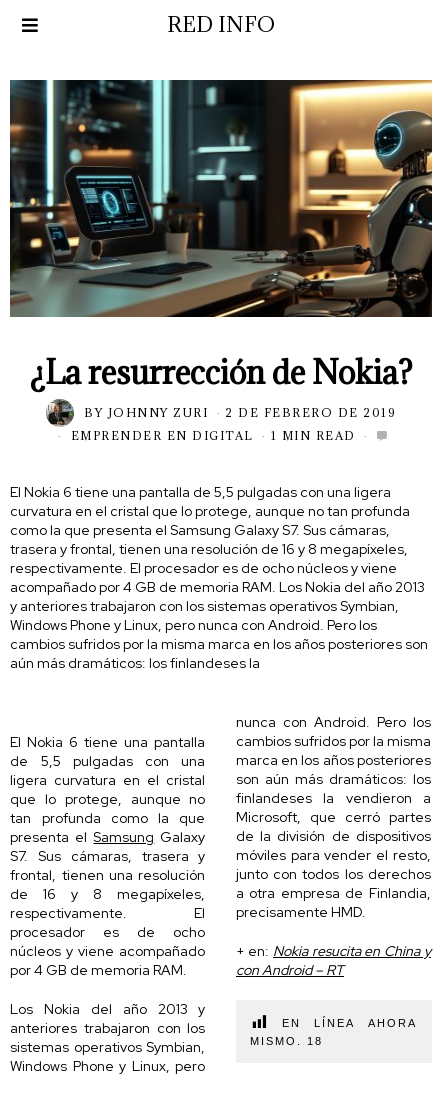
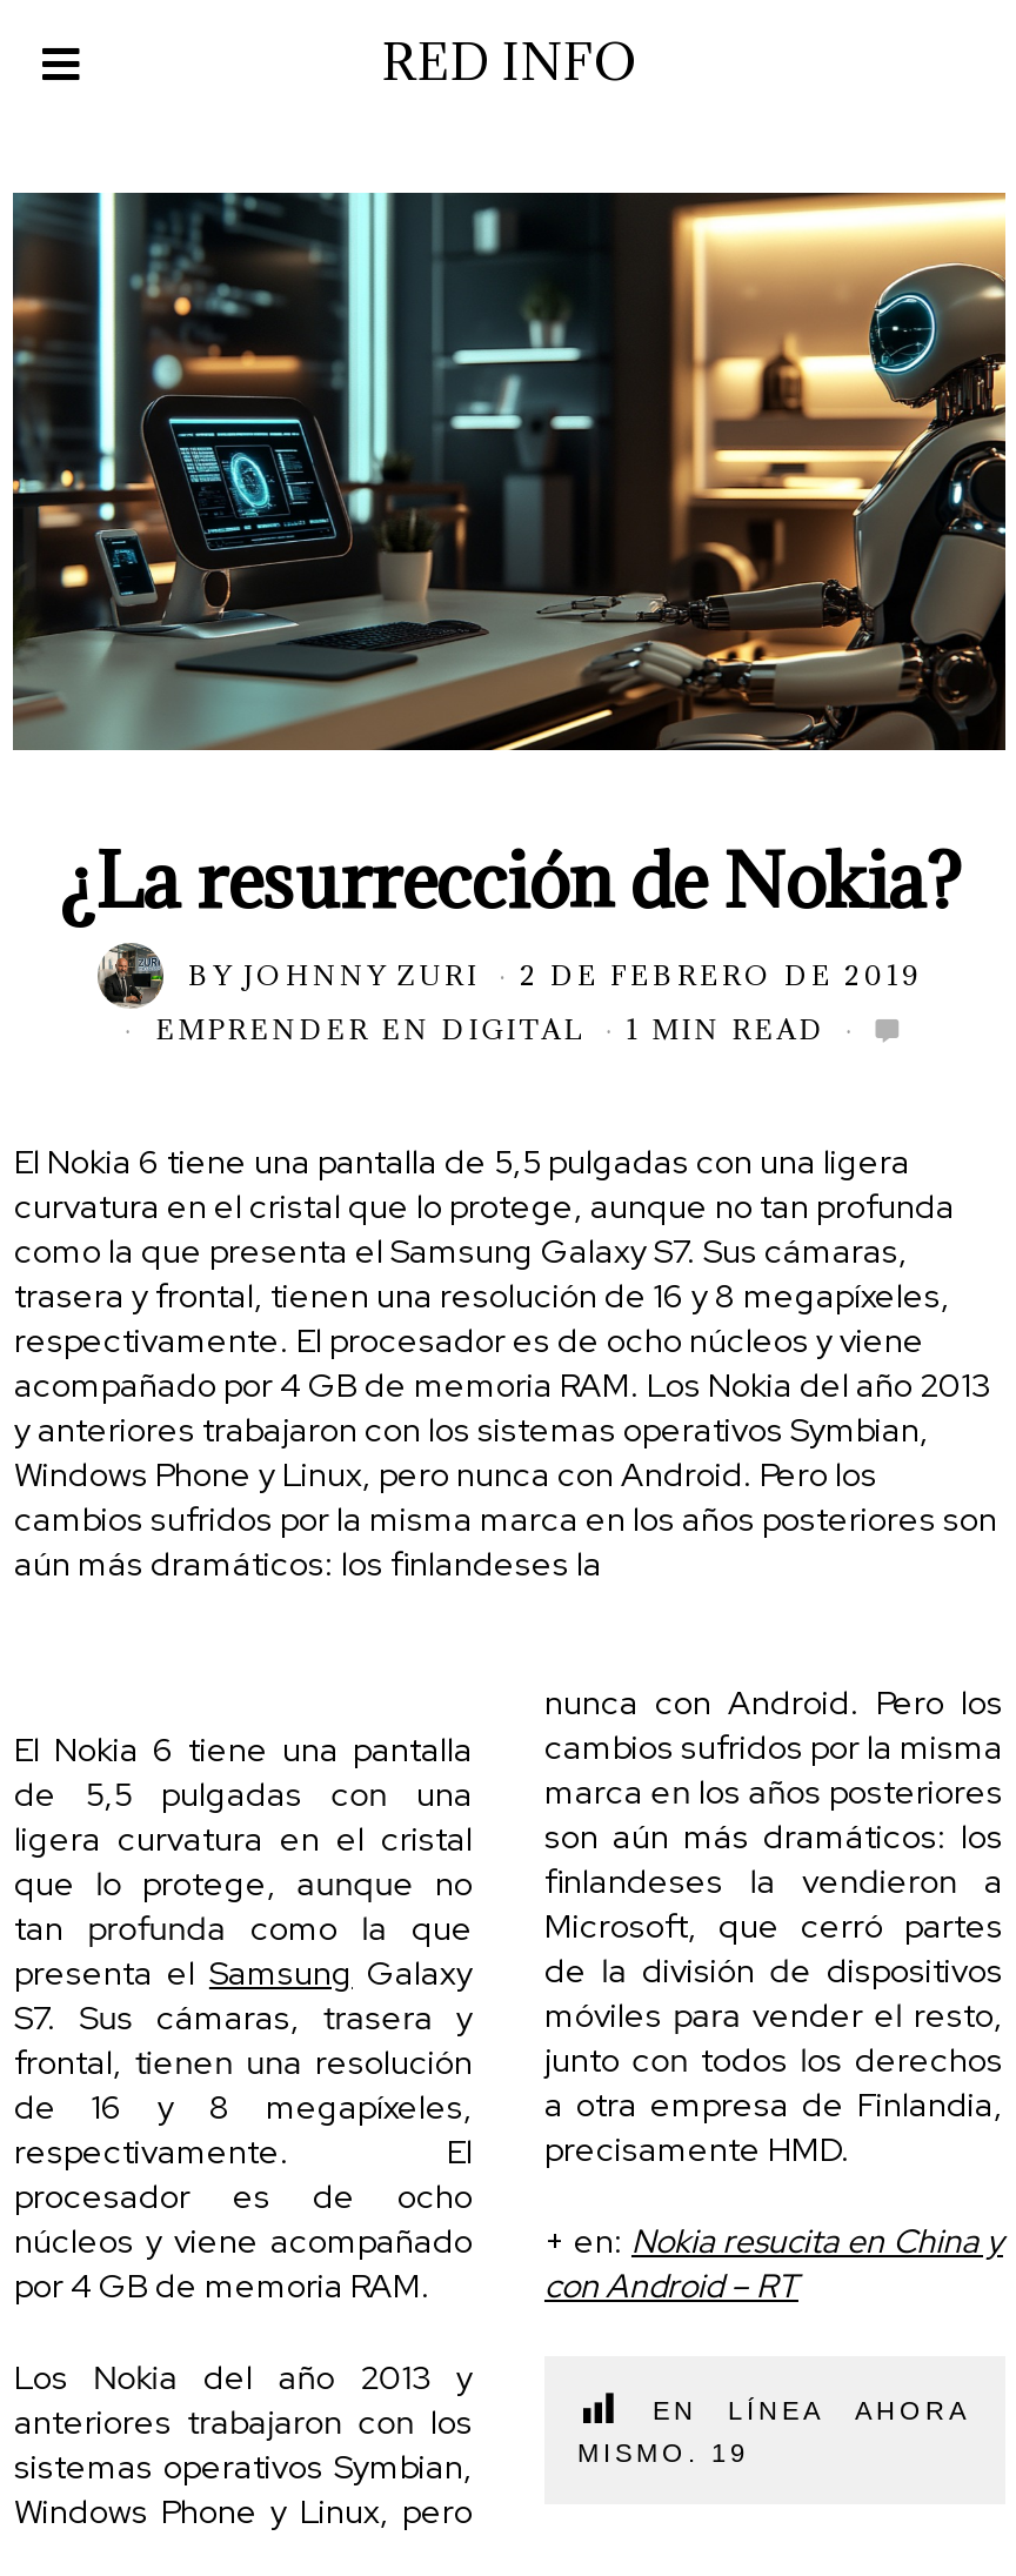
[250,1035,323,1047] MISMO. 18 -> [577,2439,749,2467] MISMO. 19

